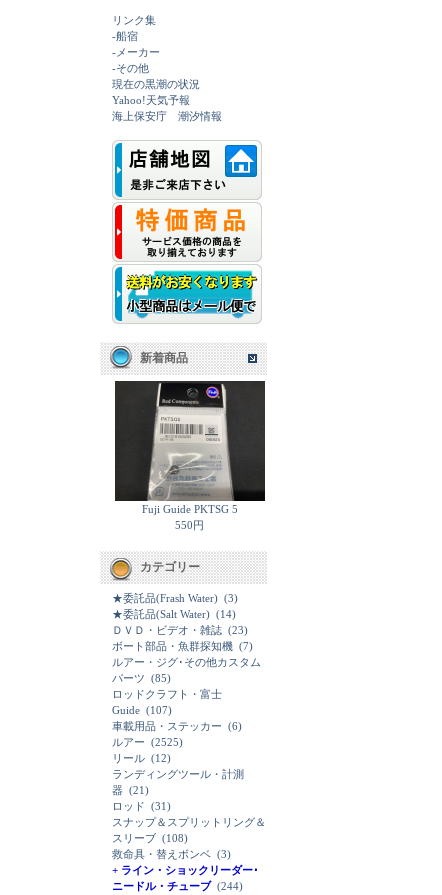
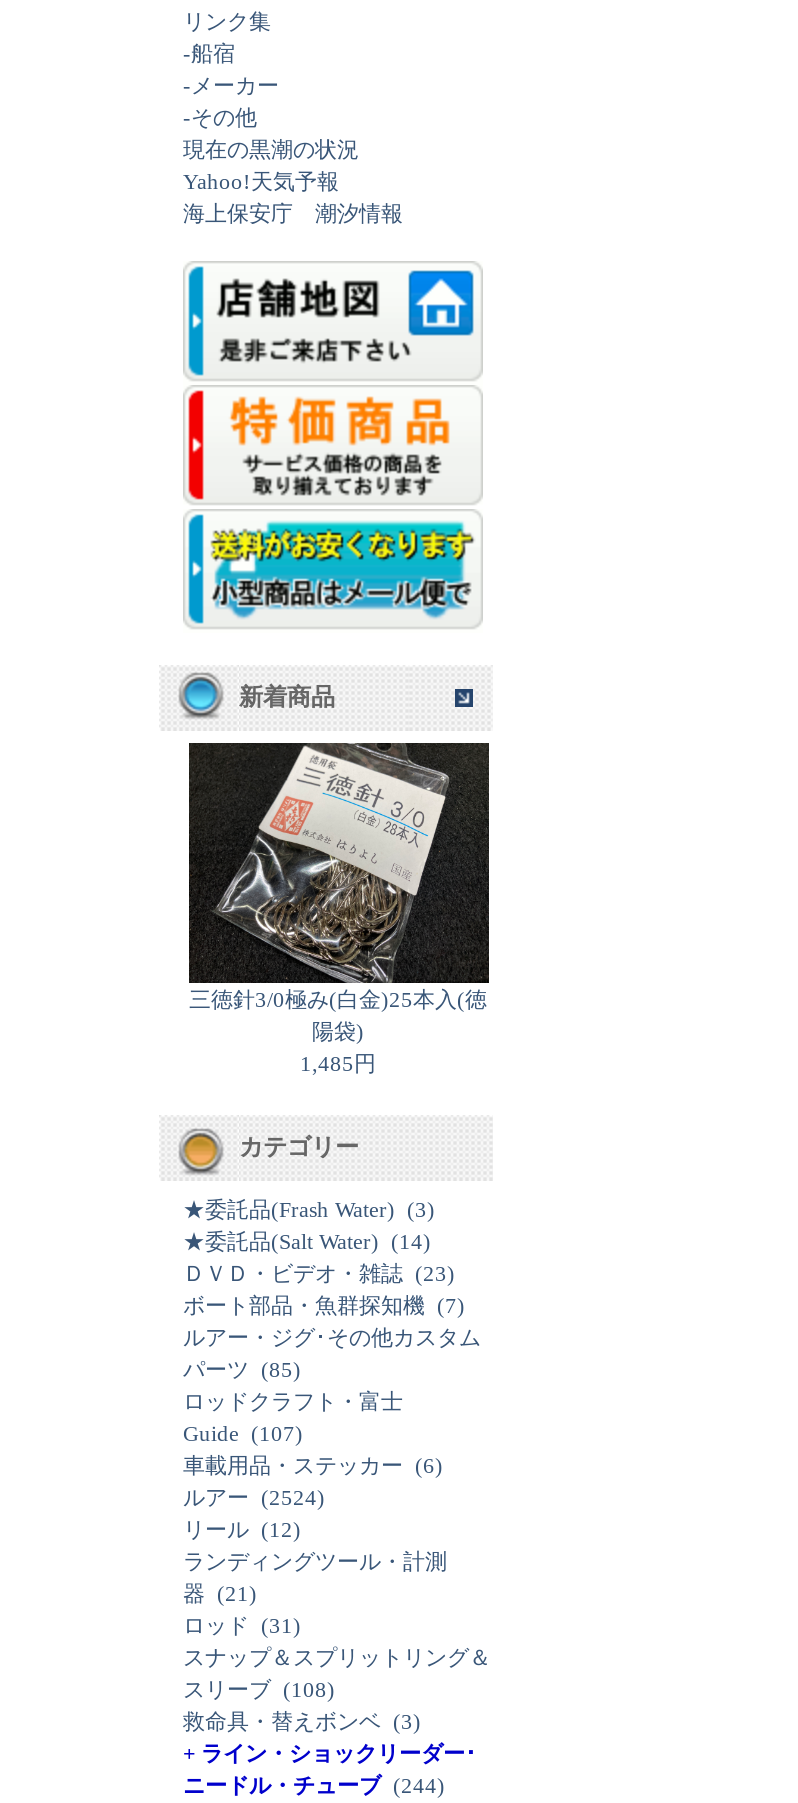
[140,382,241,531] [image] | Fuji Guide PKTSG 5 | 550円 -> [189,743,487,1075] [image] | 三徳針3/0極み(白金)25本入(徳 | 陽袋) | 1,485円
[112,736,183,748] ルアー(2525) -> [183,1485,325,1509] ルアー(2524)

